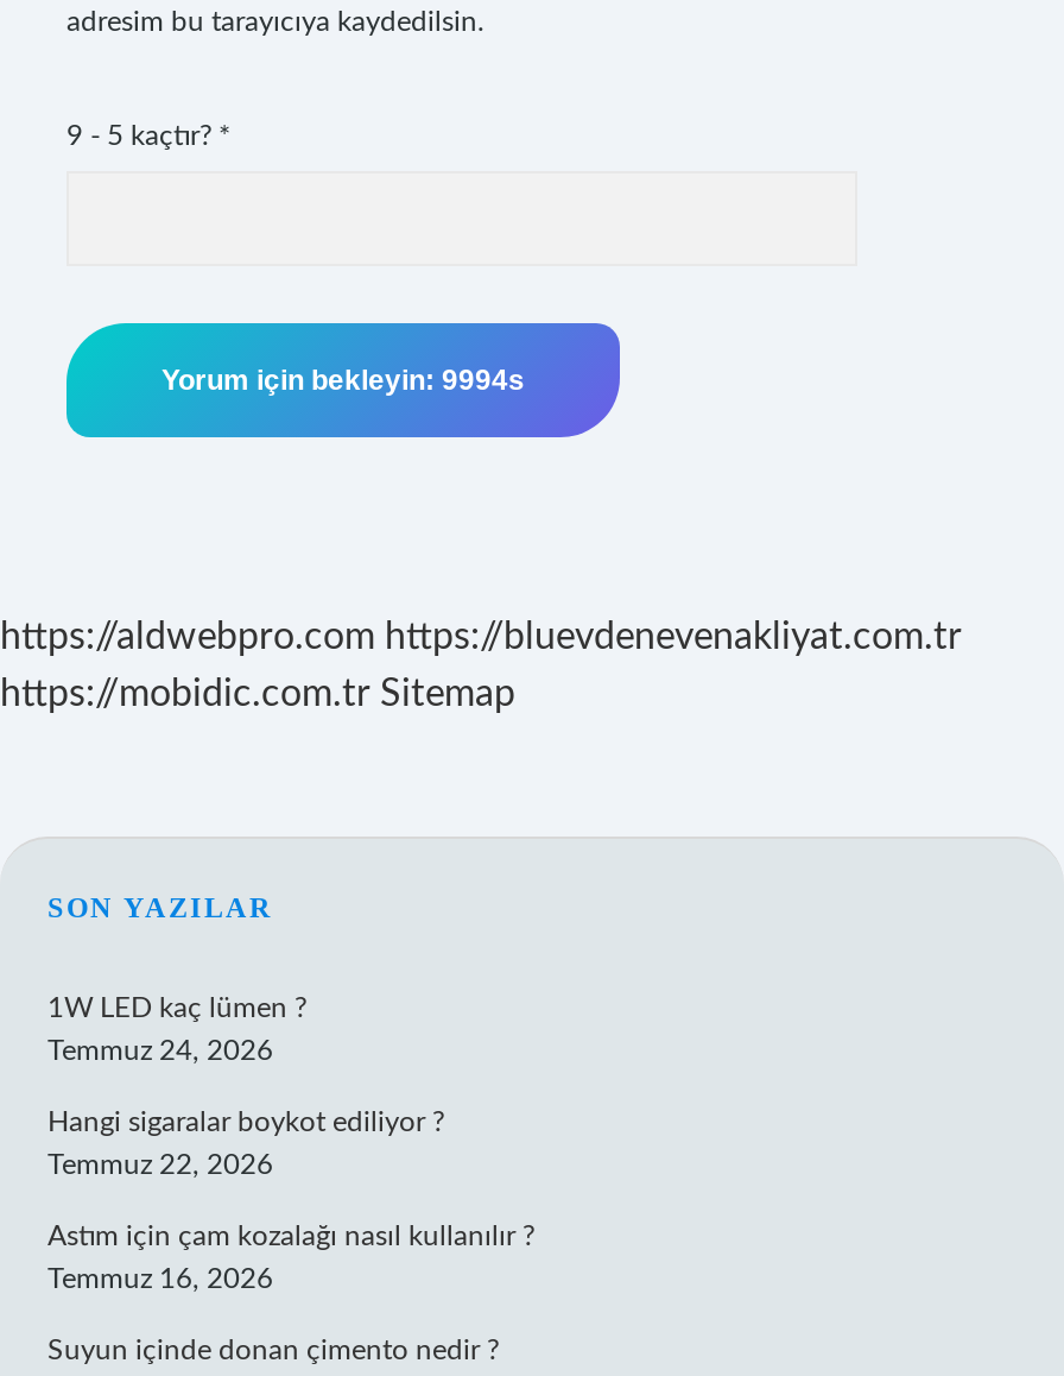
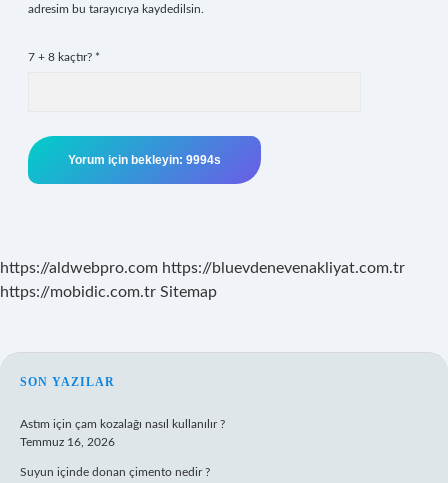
[66,121,230,150] 9 - 5 kaçtır? * -> [28,51,100,63] 7 + 8 kaçtır? *
[47,993,444,1179] 1W LED kaç lümen ? | Temmuz 24, 2026 | Hangi sigaralar boykot ediliyor ? | Temmuz 22, 2026 -> none

